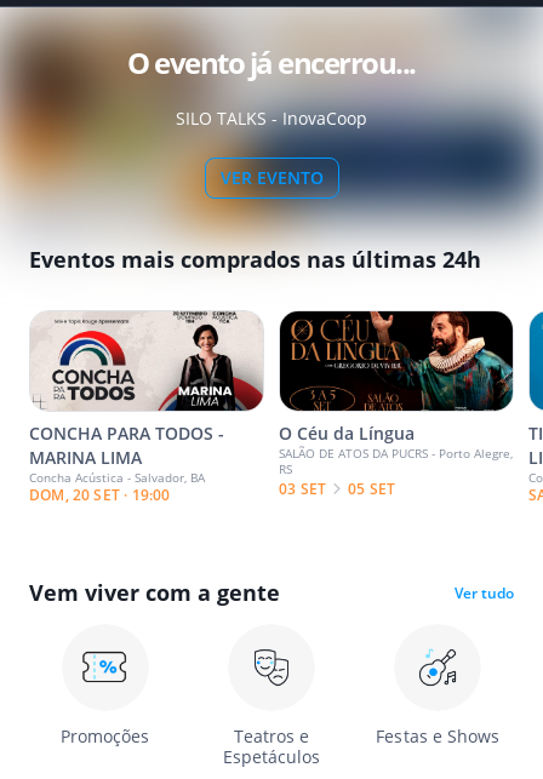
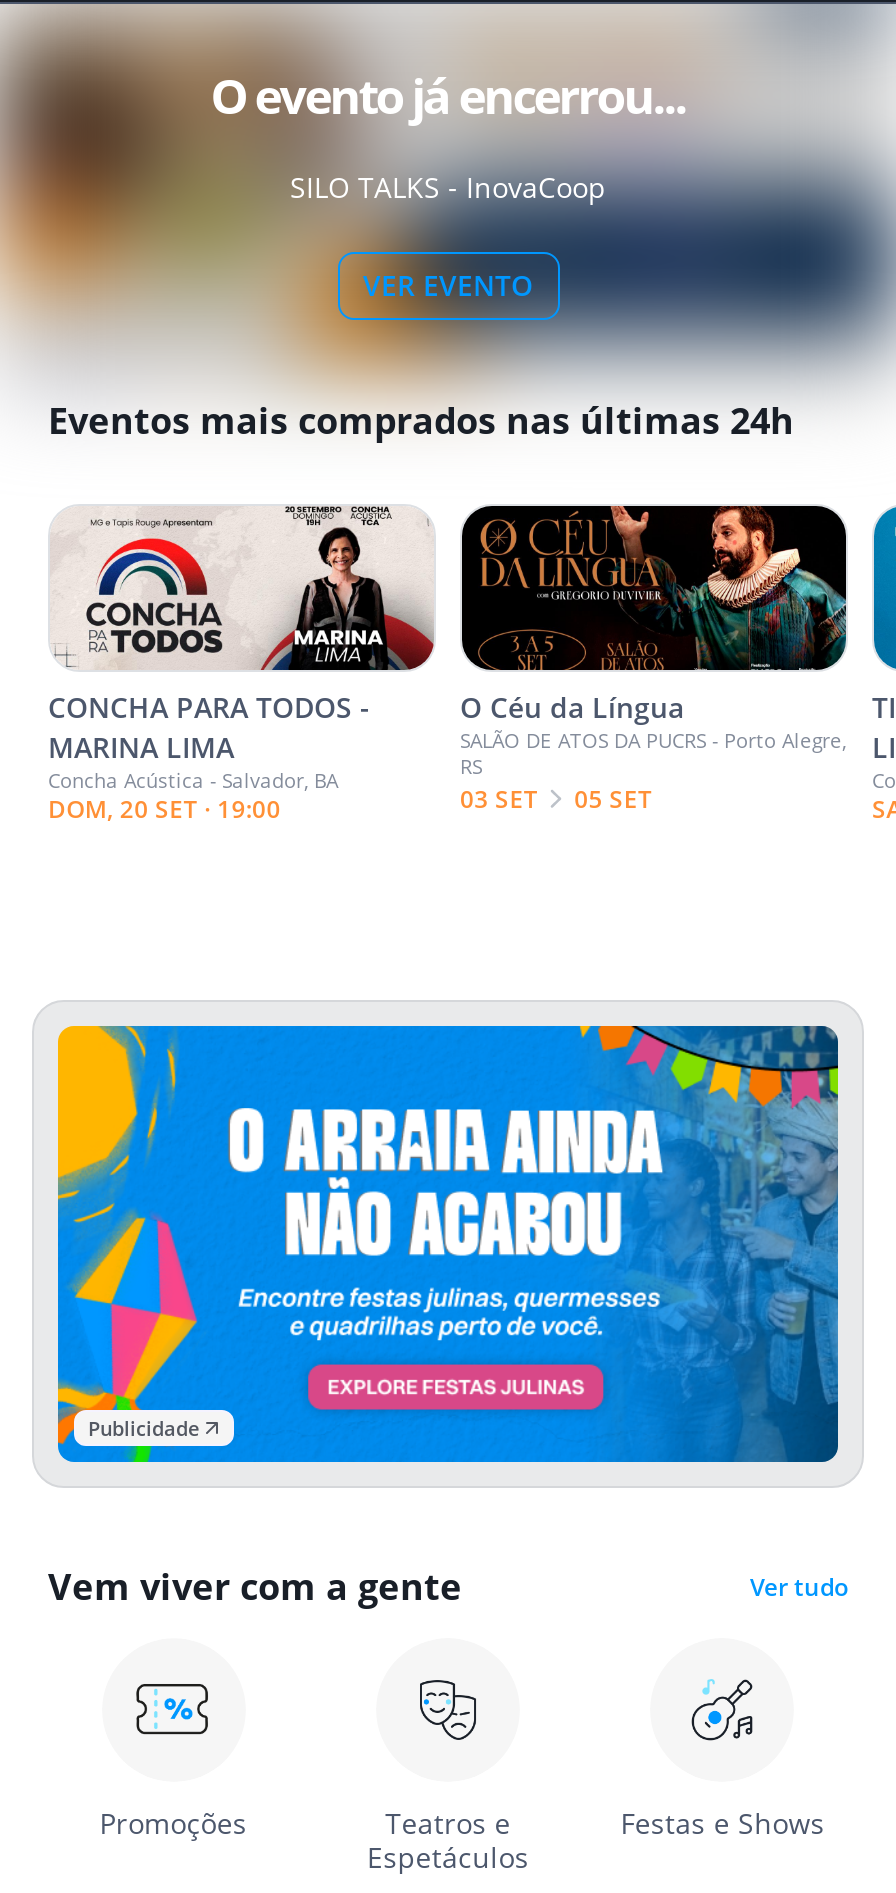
none -> [54,1024,842,1466] [image] | Publicidade

